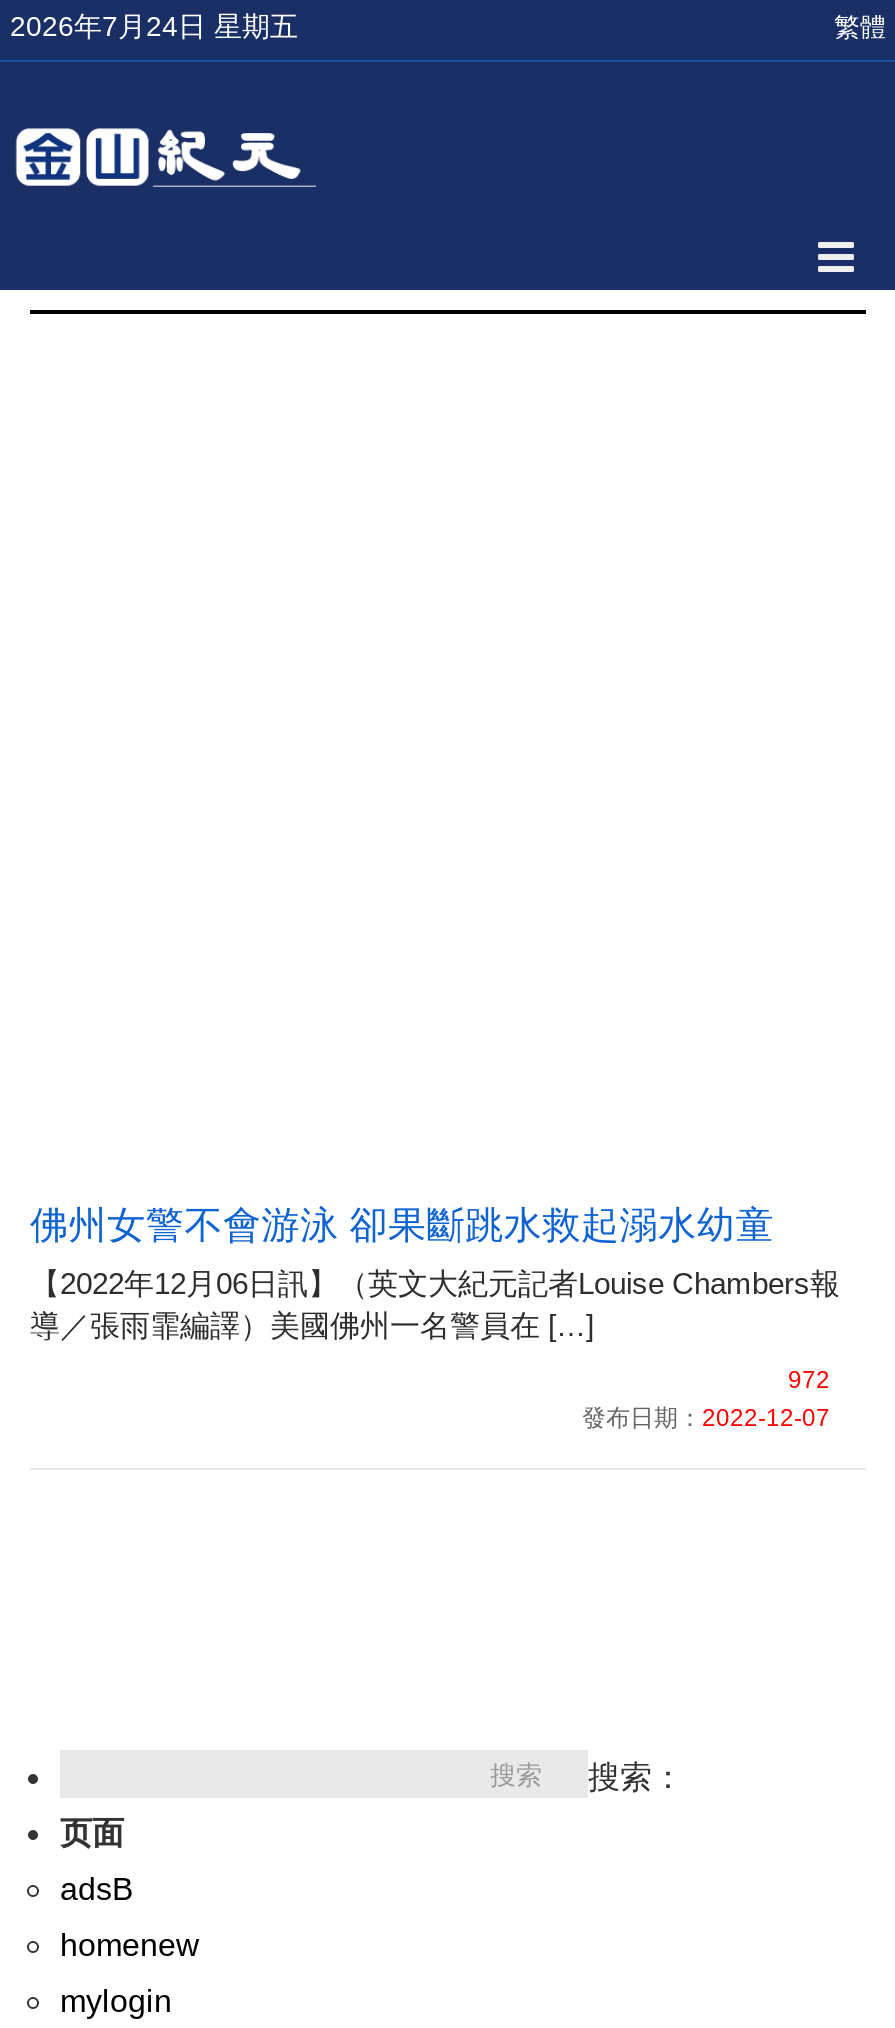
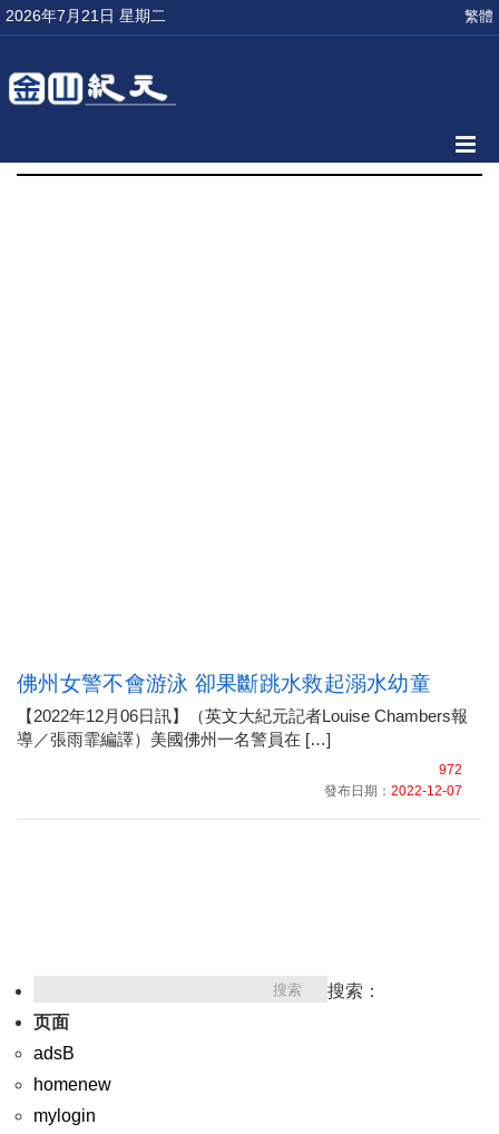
[10,10,298,42] 2026年7月24日 星期五 -> [6,7,166,25] 2026年7月21日 星期二

